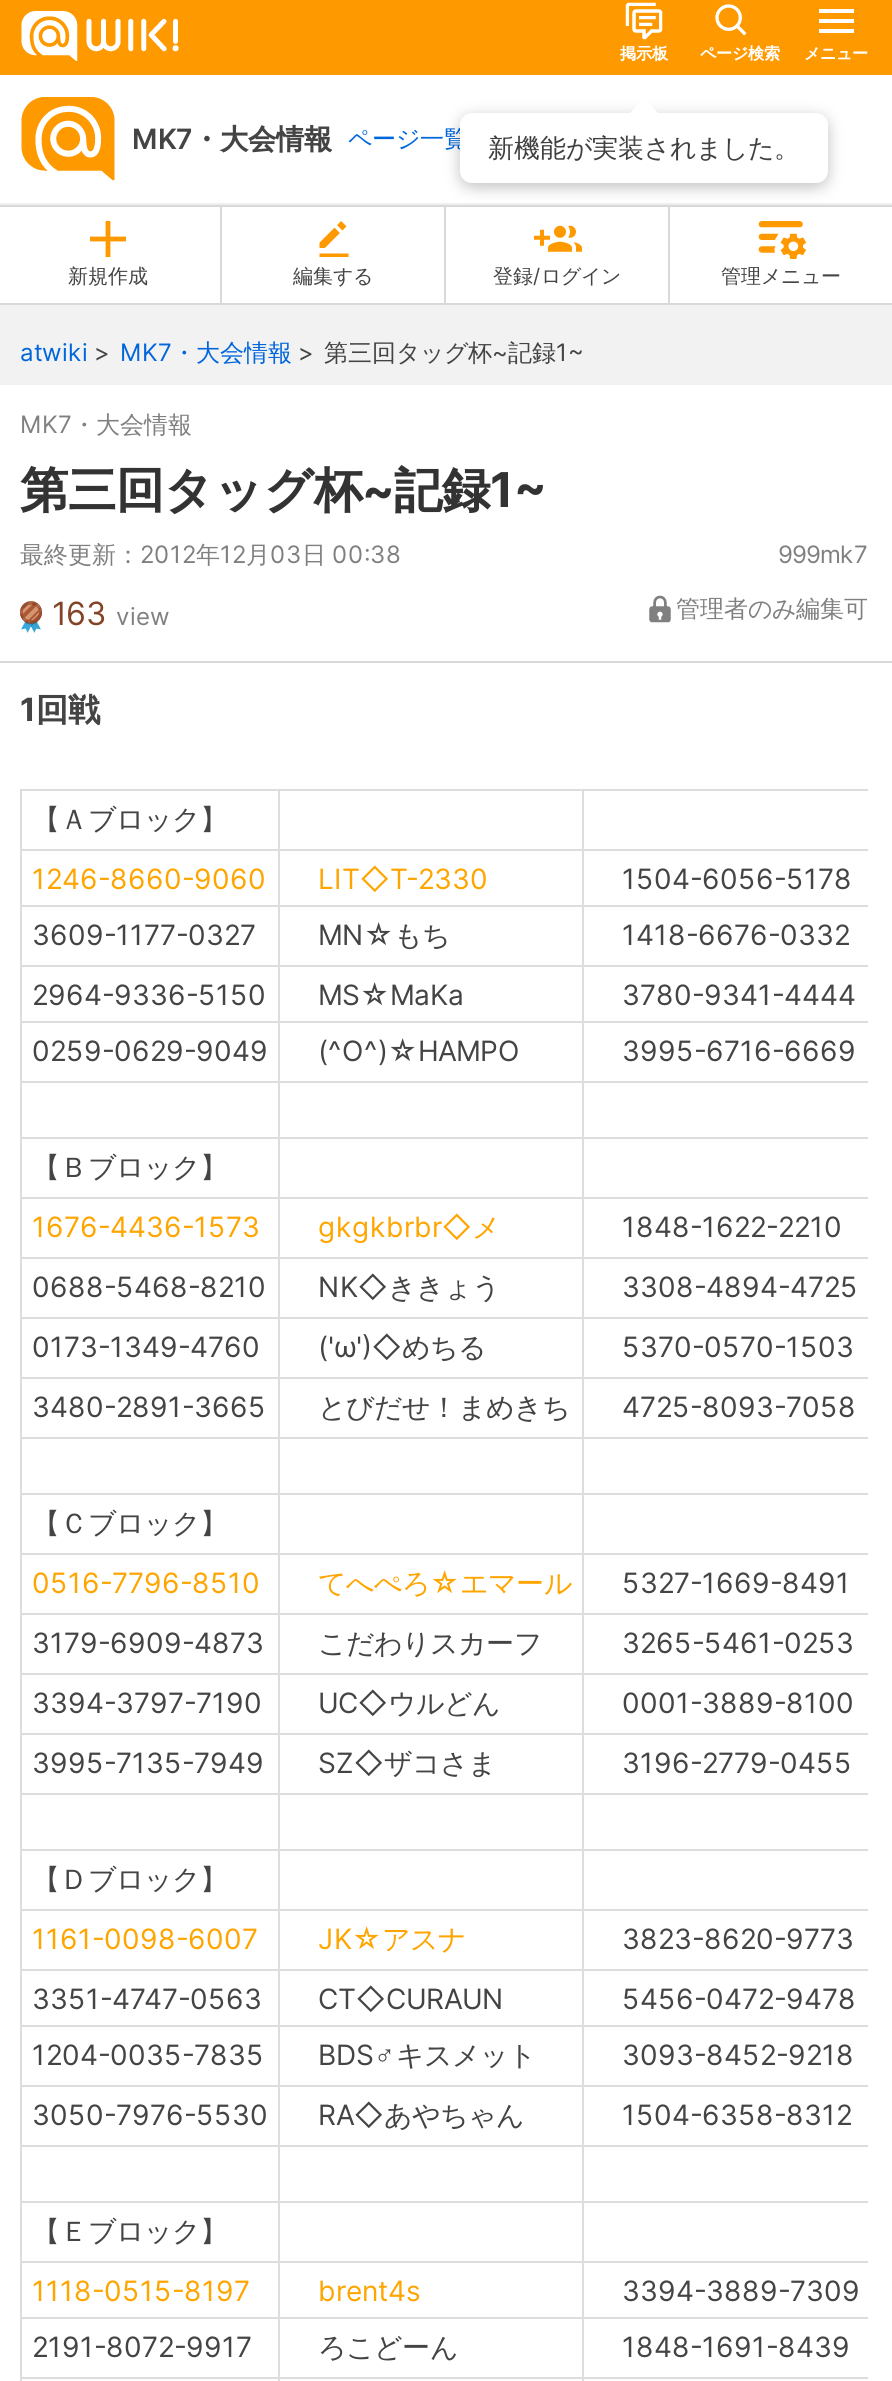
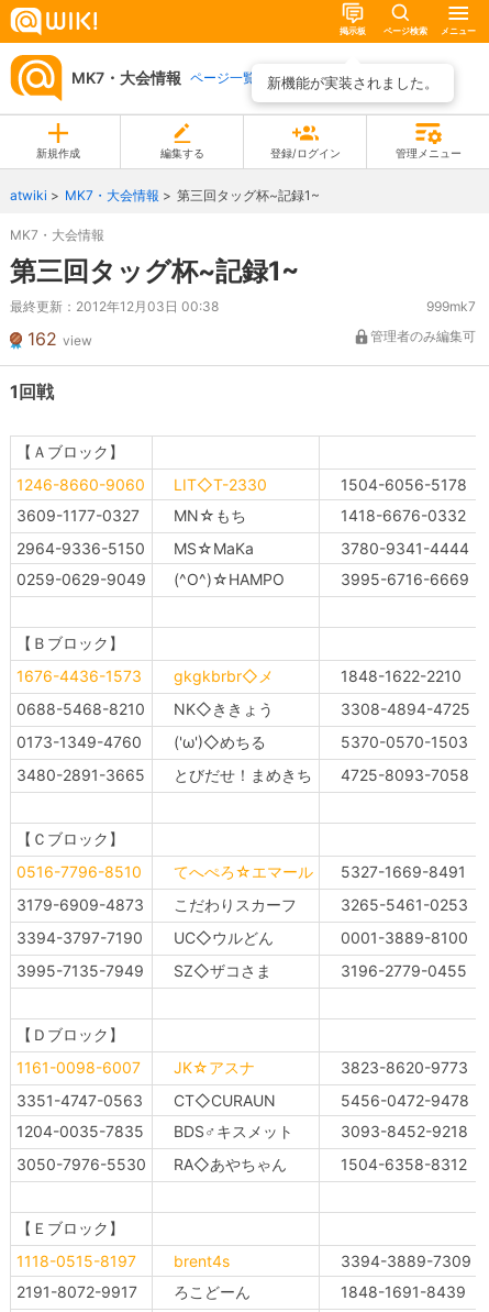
[52,593,170,633] 163 view -> [27,328,92,350] 162 view

